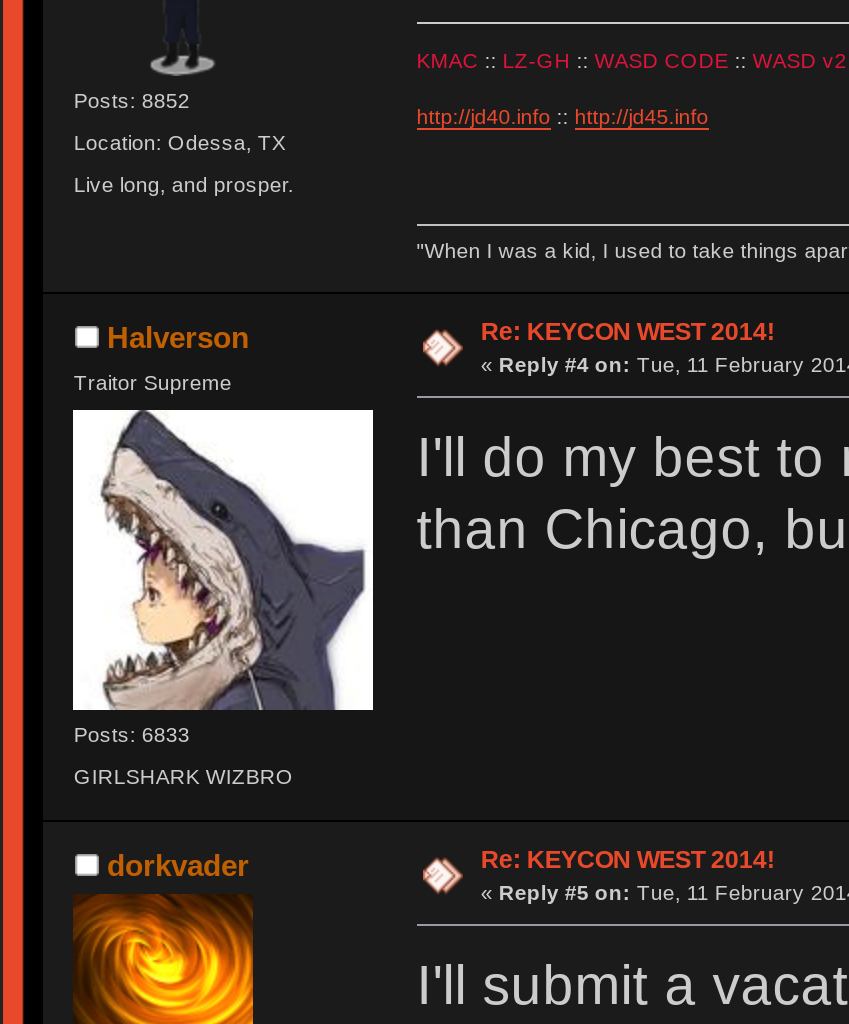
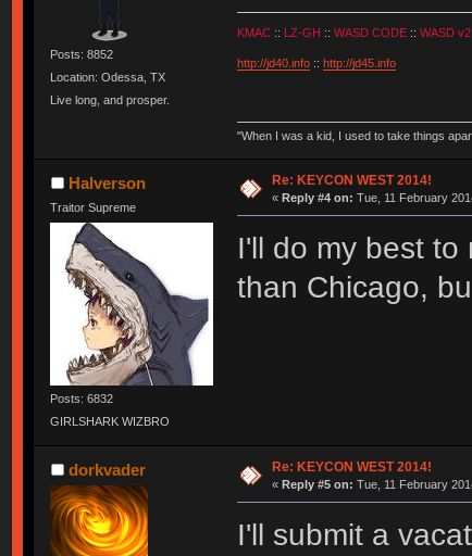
[74,721,190,745] Posts: 6833 -> [50,392,114,405] Posts: 6832

